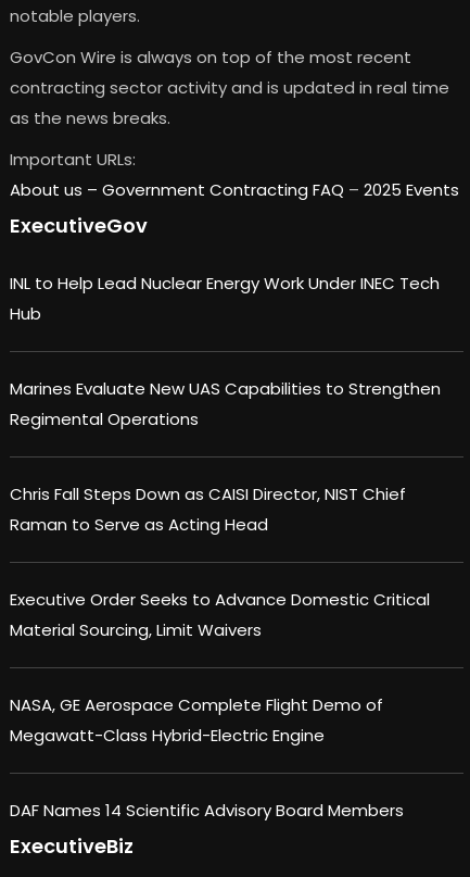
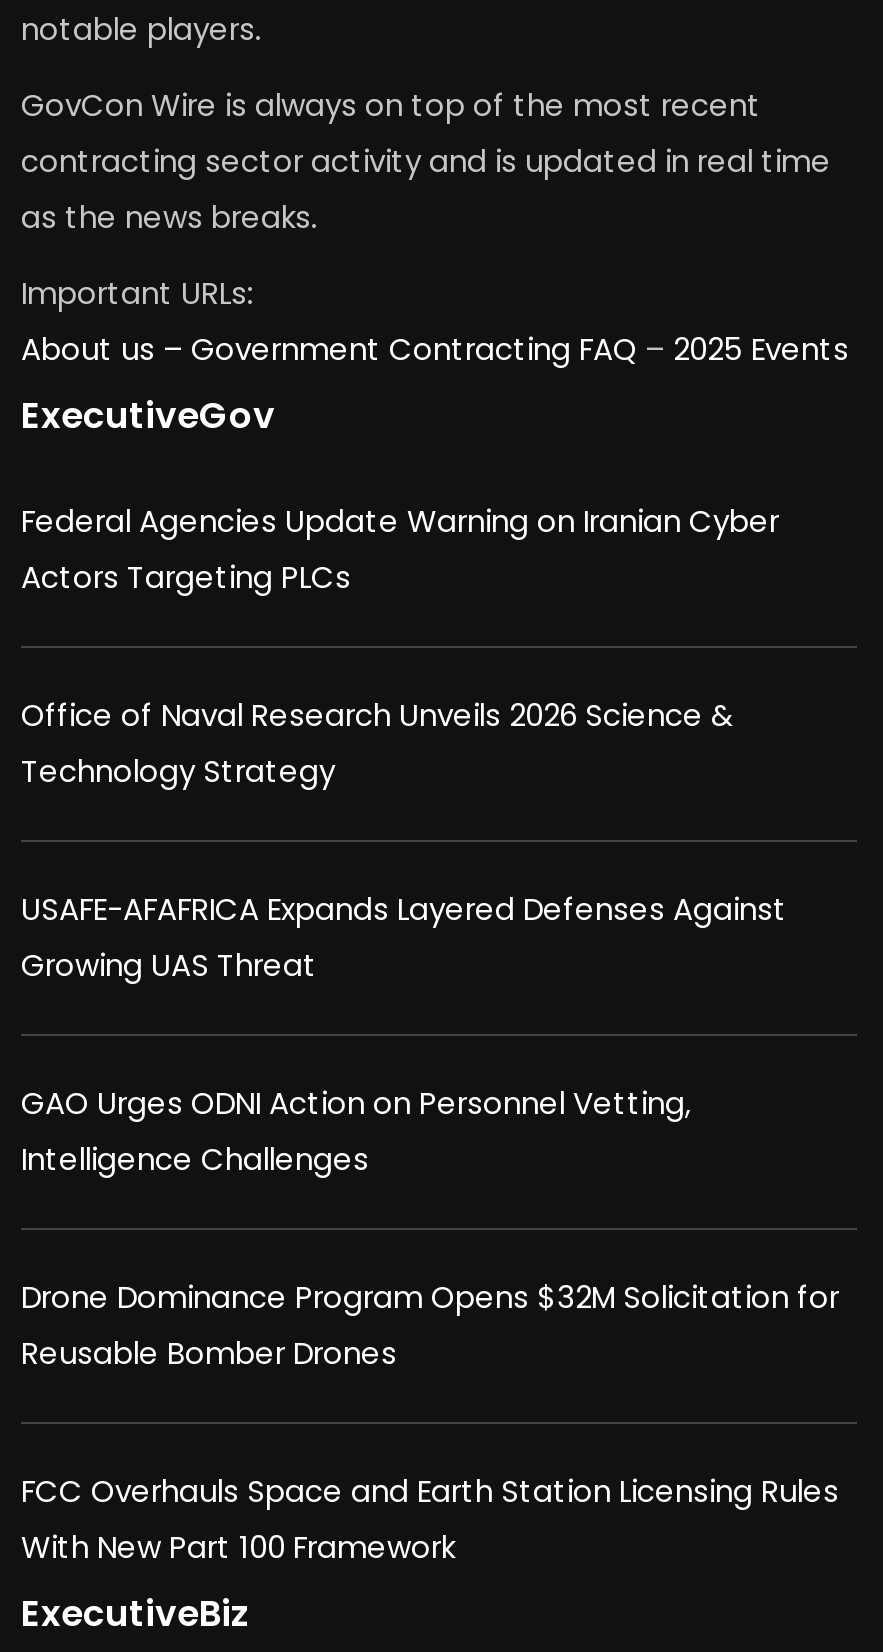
[10,272,440,325] INL to Help Lead Nuclear Energy Work Under INEC Tech | Hub -> [21,500,779,598] Federal Agencies Update Warning on Iranian Cyber | Actors Targeting PLCs
[10,377,441,430] Marines Evaluate New UAS Capabilities to Strengthen | Regimental Operations -> [21,694,733,792] Office of Naval Research Unveils 2026 Science & | Technology Strategy
[10,483,406,536] Chris Fall Steps Down as CAISI Director, NIST Chief | Raman to Serve as Acting Head -> [21,888,787,986] USAFE-AFAFRICA Expands Layered Defenses Against | Growing UAS Threat
[10,588,430,641] Executive Order Seeks to Advance Domestic Critical | Material Sourcing, Limit Waivers -> [21,1082,691,1180] GAO Urges ODNI Action on Personnel Vetting, | Intelligence Challenges
[10,693,383,747] NASA, GE Aerospace Complete Flight Demo of | Megawatt-Class Hybrid-Electric Engine -> [21,1276,839,1374] Drone Dominance Program Opens $32M Solicitation for | Reusable Bomber Drones
[10,799,404,822] DAF Names 14 Scientific Advisory Board Members -> [21,1470,839,1568] FCC Overhauls Space and Earth Station Licensing Rules | With New Part 100 Framework

